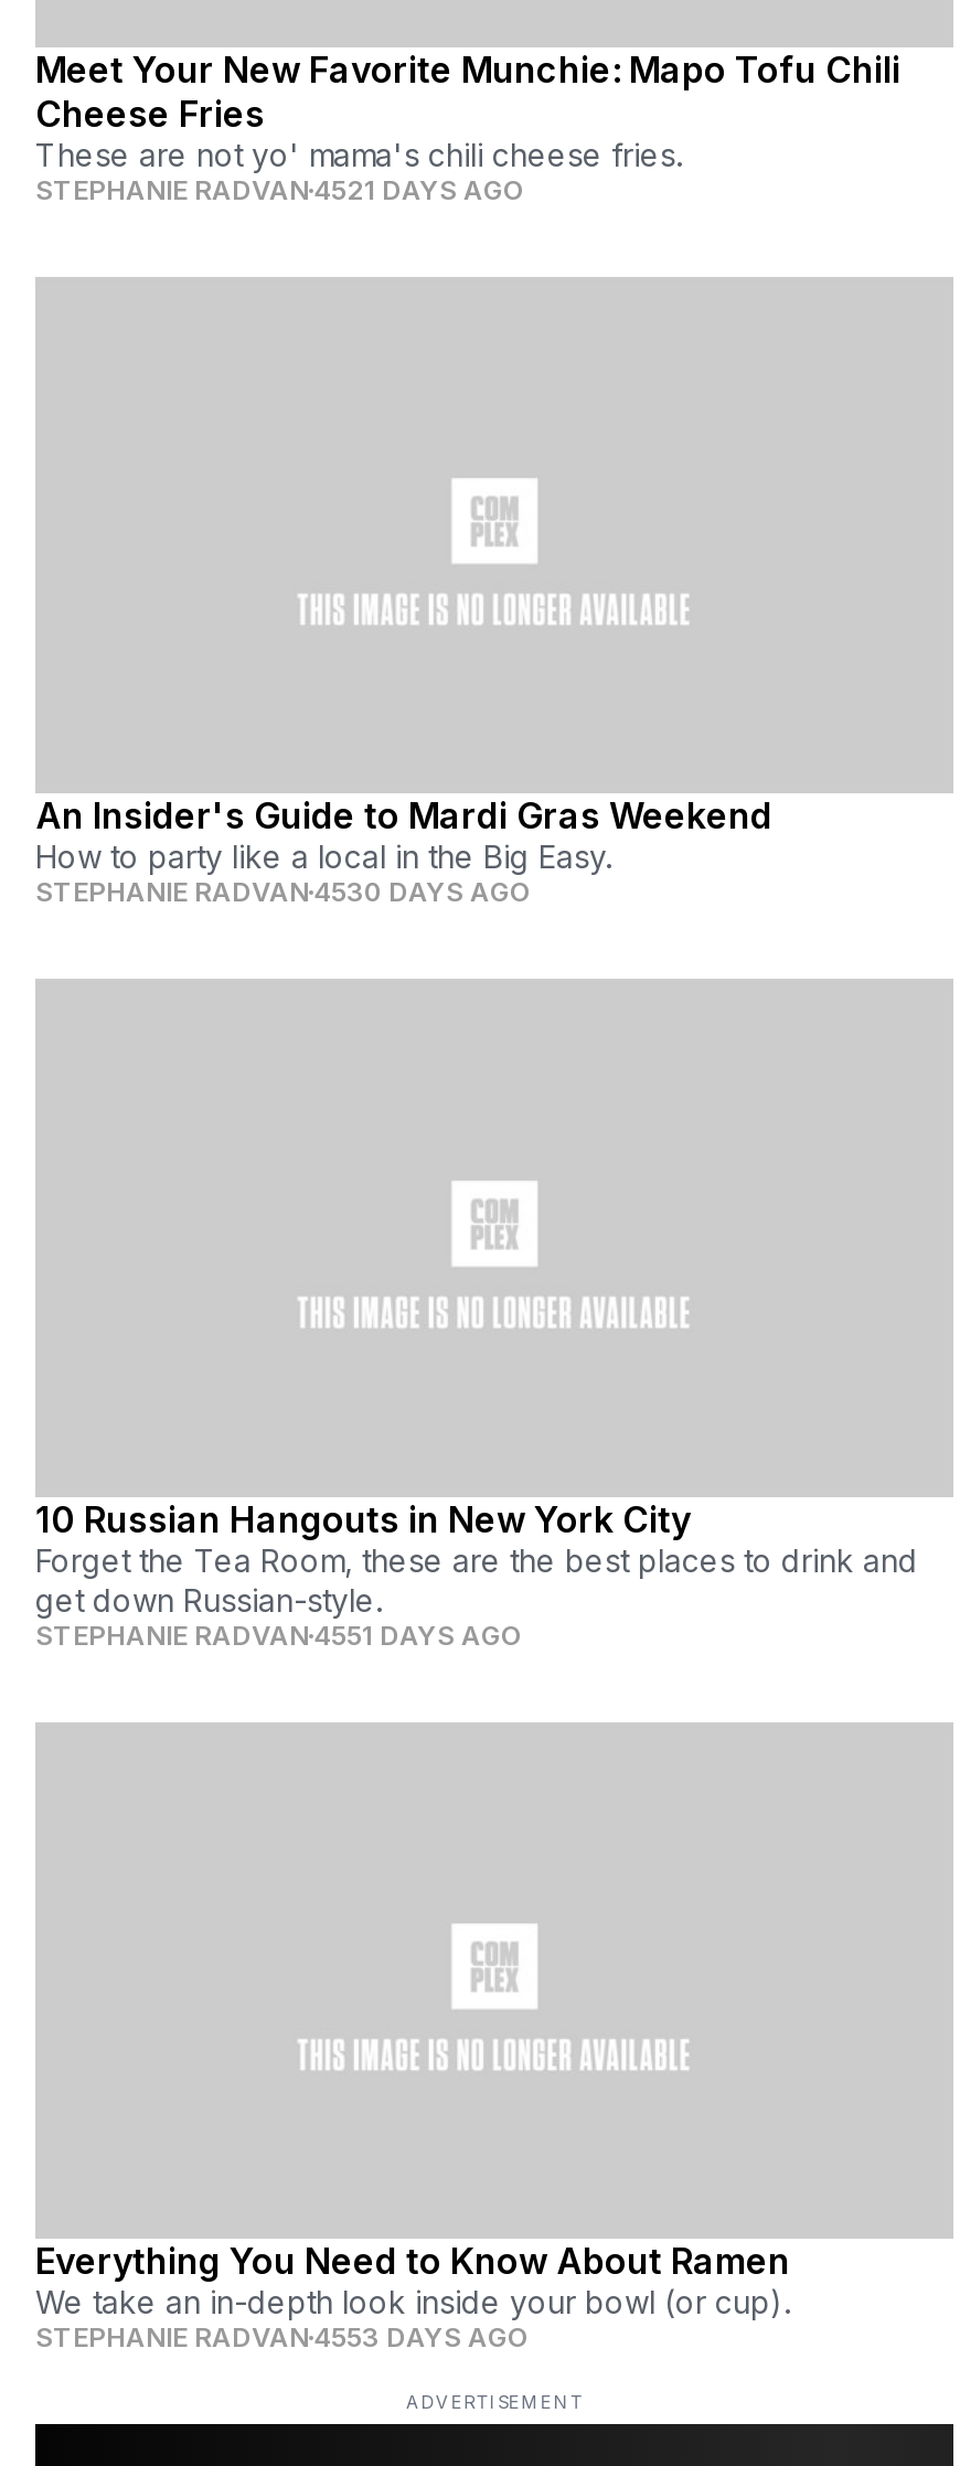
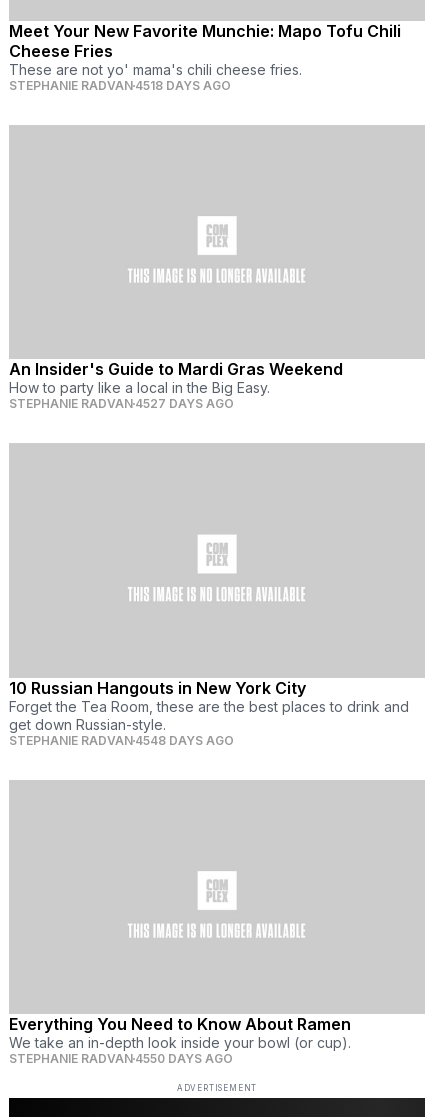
[35,173,525,206] STEPHANIE RADVAN 4521 DAYS AGO -> [9,78,231,93] STEPHANIE RADVAN 4518 DAYS AGO
[35,875,532,909] STEPHANIE RADVAN 4530 DAYS AGO -> [9,396,234,411] STEPHANIE RADVAN 4527 DAYS AGO
[35,1618,523,1651] STEPHANIE RADVAN 4551 DAYS AGO -> [9,732,234,747] STEPHANIE RADVAN 4548 DAYS AGO
[35,2320,530,2353] STEPHANIE RADVAN 4553 DAYS AGO -> [9,1051,233,1066] STEPHANIE RADVAN 4550 DAYS AGO

